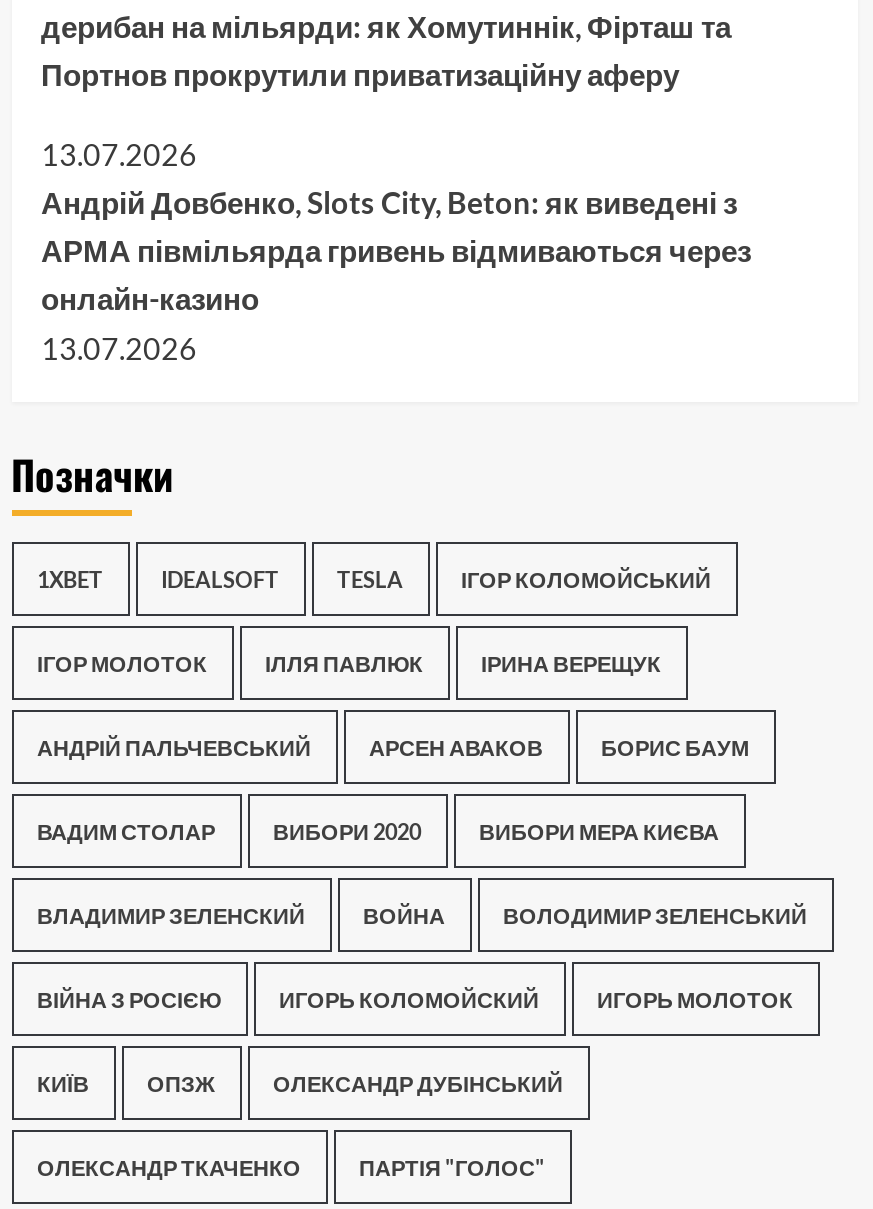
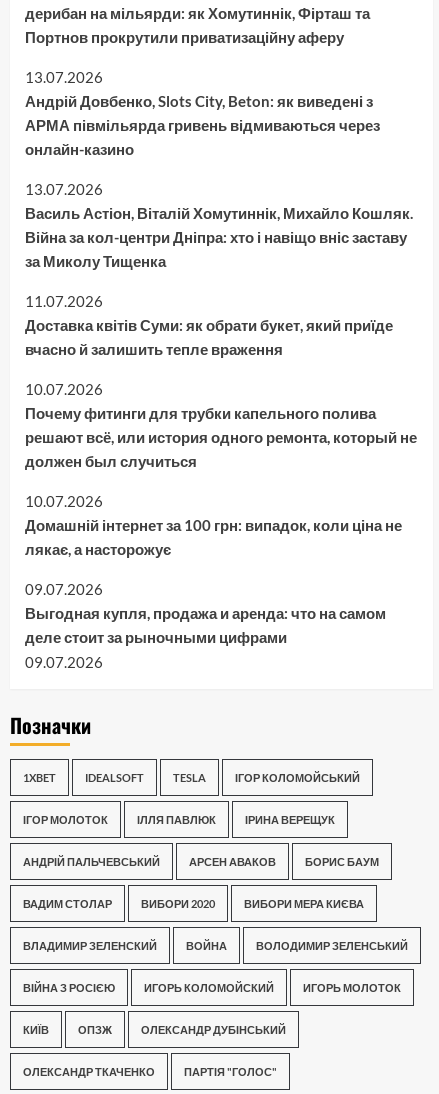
none -> [24,204,416,671] Василь Астіон, Віталій Хомутиннік, Михайло Кошляк. | Війна за кол-центри Дніпра: хто і навіщо вніс заставу | за Миколу Тищенка | 11.07.2026 | Доставка квітів Суми: як обрати букет, який приїде | вчасно й залишить тепле враження | 10.07.2026 | Почему фитинги для трубки капельного полива | решают всё, или история одного ремонта, который не | должен был случиться | 10.07.2026 | Домашній інтернет за 100 грн: випадок, коли ціна не | лякає, а насторожує | 09.07.2026 | Выгодная купля, продажа и аренда: что на самом | деле стоит за рыночными цифрами | 09.07.2026

